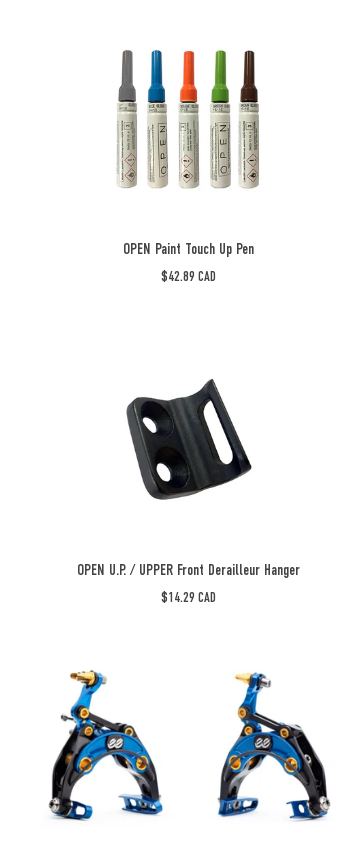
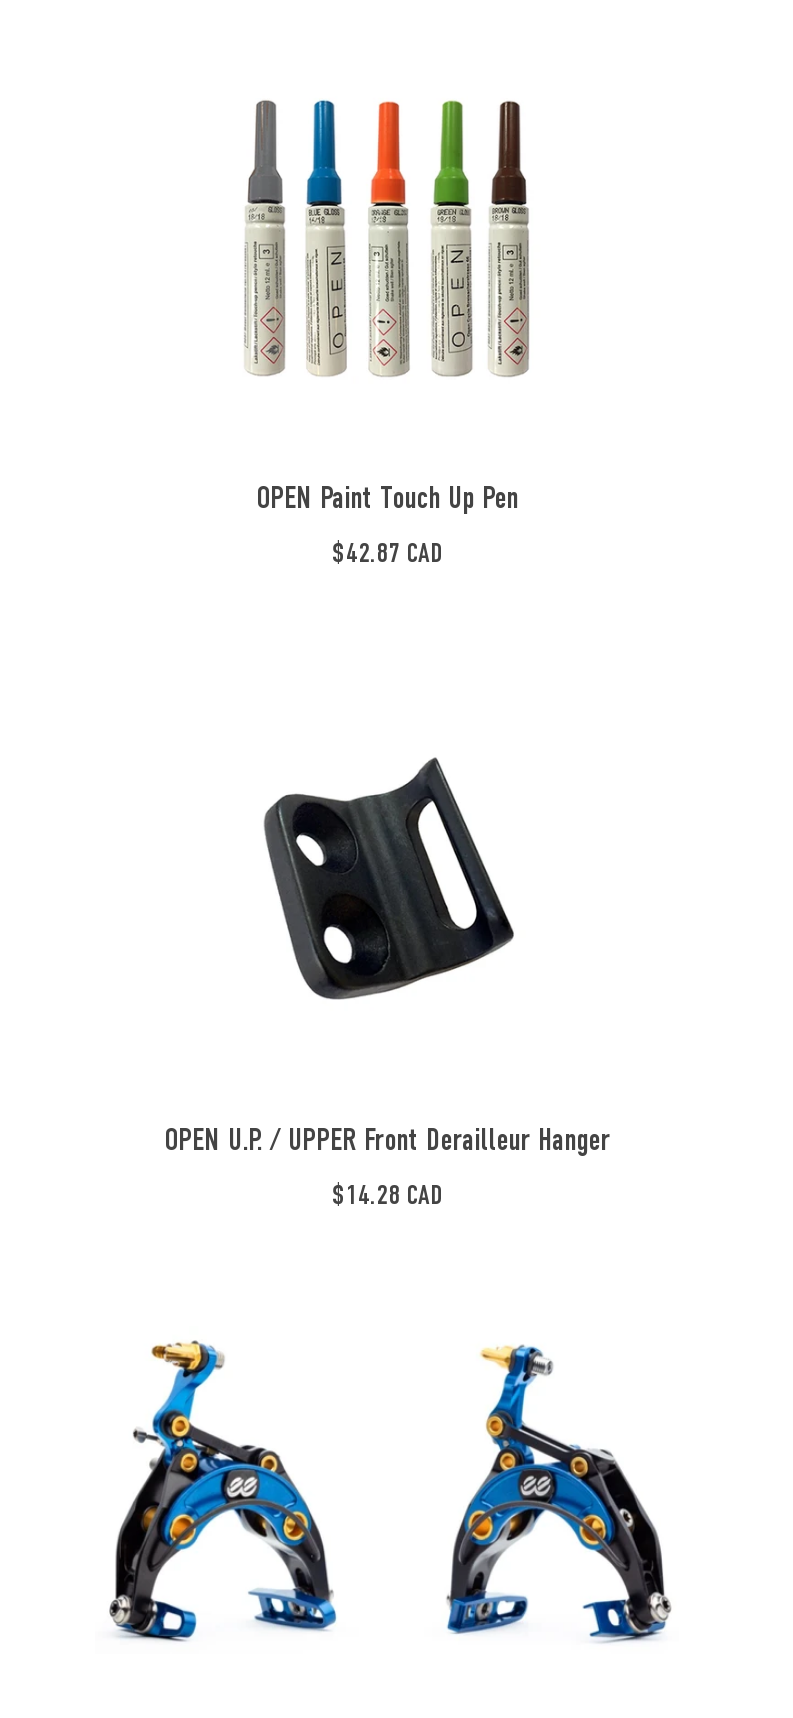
[160,268,215,285] $42.89 CAD -> [332,536,442,570] $42.87 CAD
[160,589,215,606] $14.29 CAD -> [332,1178,442,1212] $14.28 CAD

